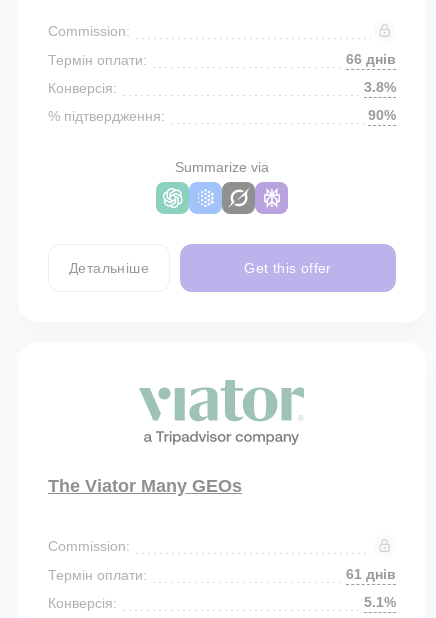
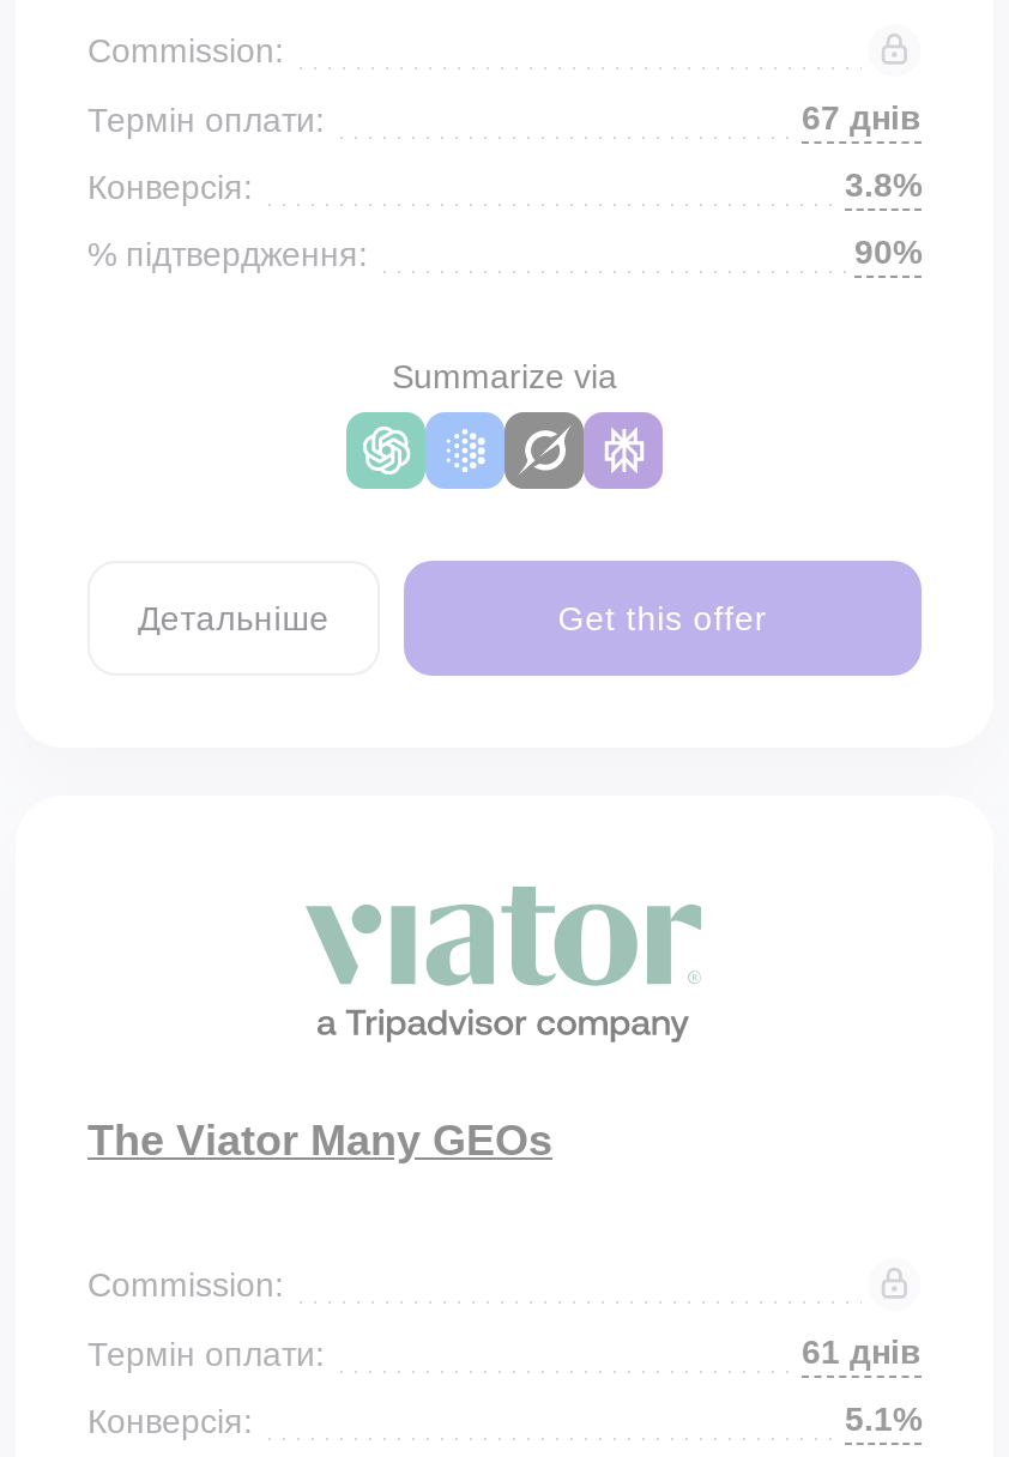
[346,51,396,67] 66 днів -> [802,98,922,137] 67 днів

